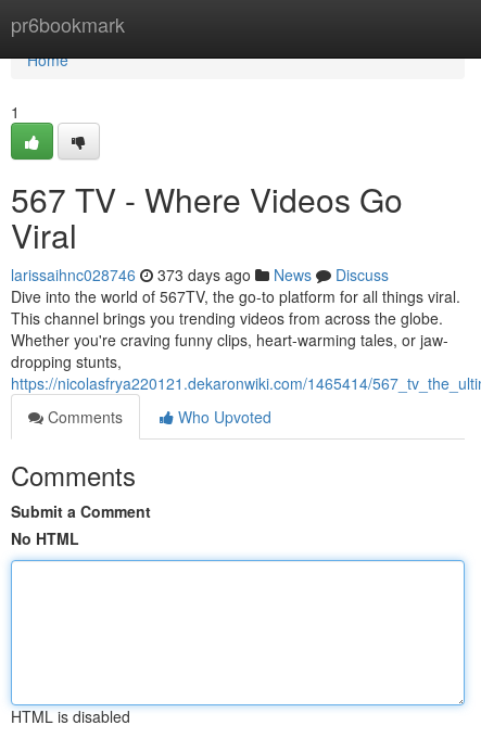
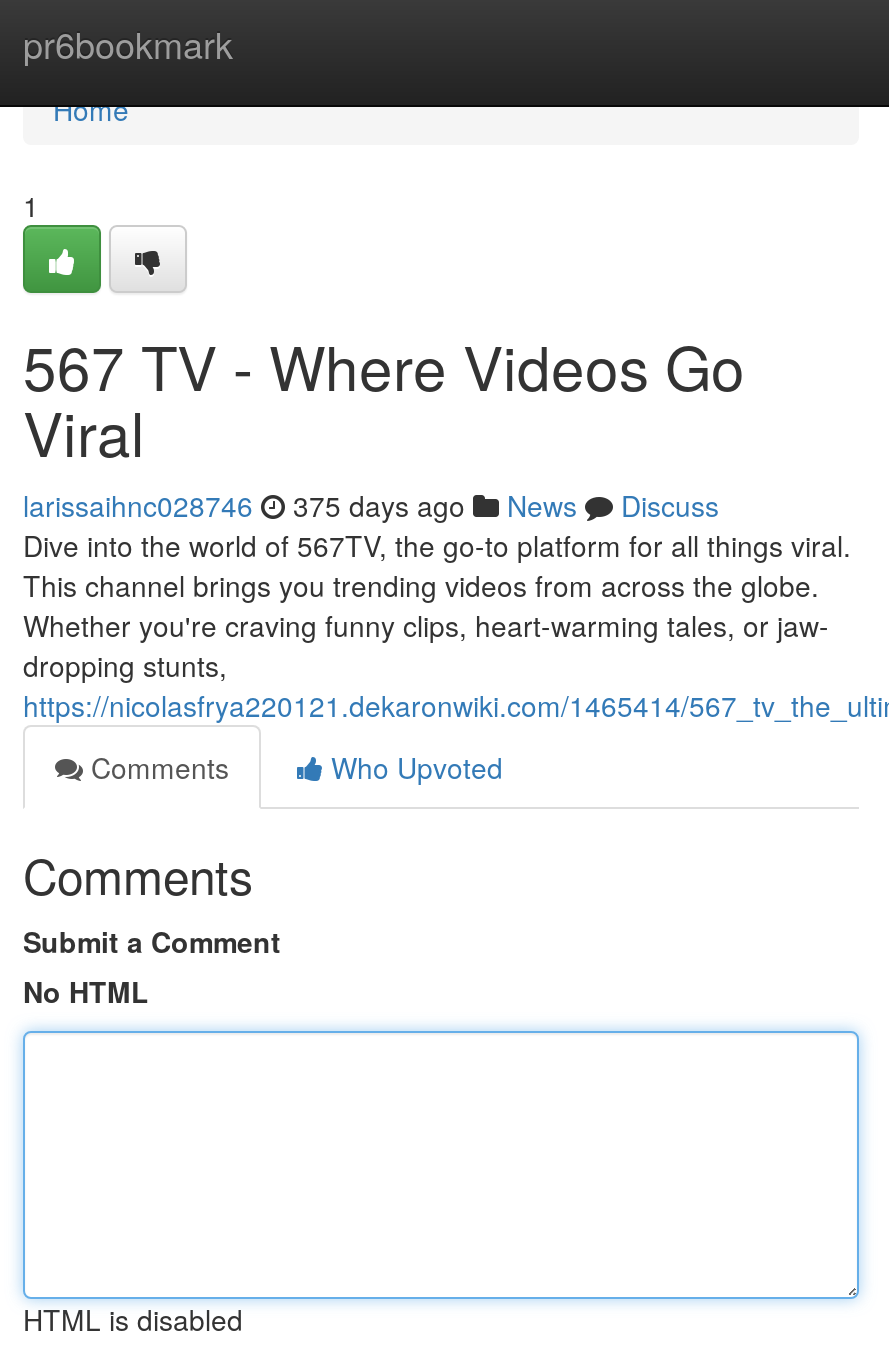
[11,264,389,285] larissaihnc028746 373 days ago News Discuss -> [23,485,719,525] larissaihnc028746 375 days ago News Discuss

